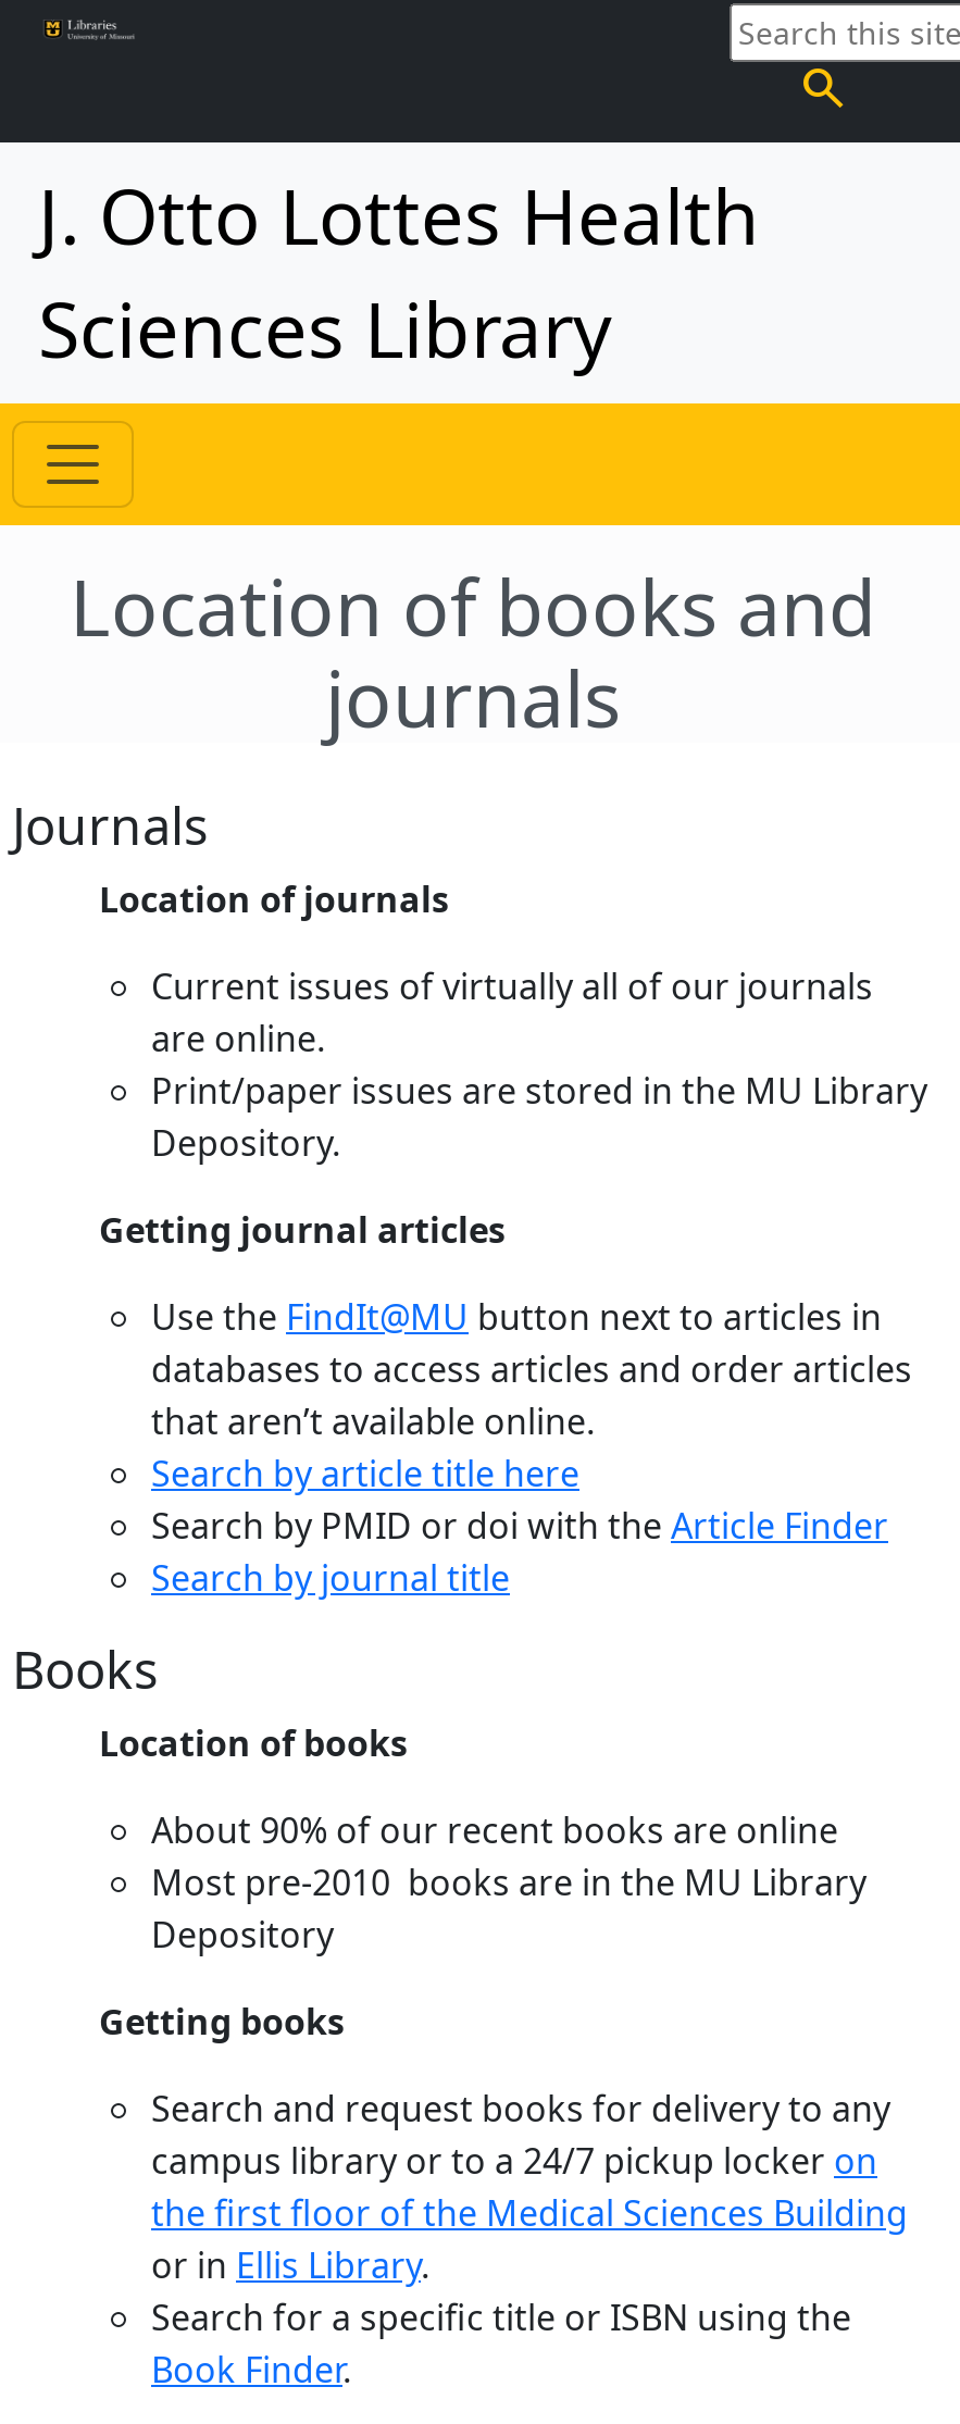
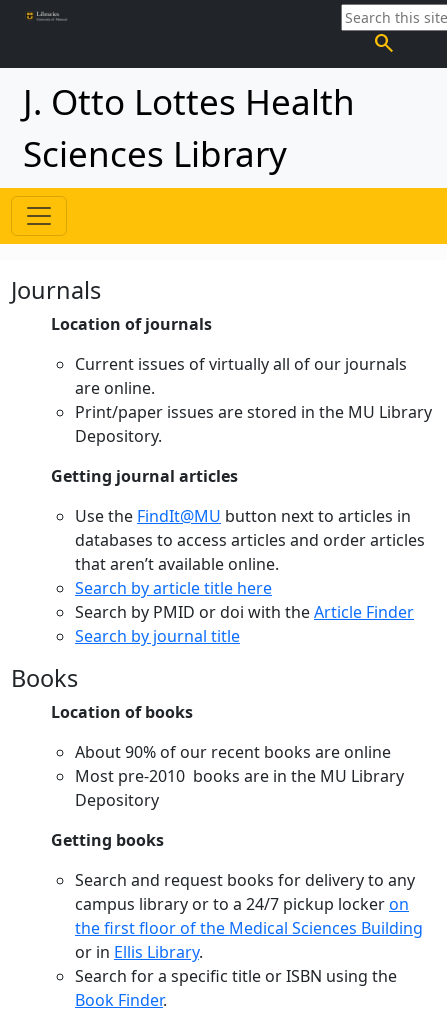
[70,554,876,749] Location of books and | journals -> none

